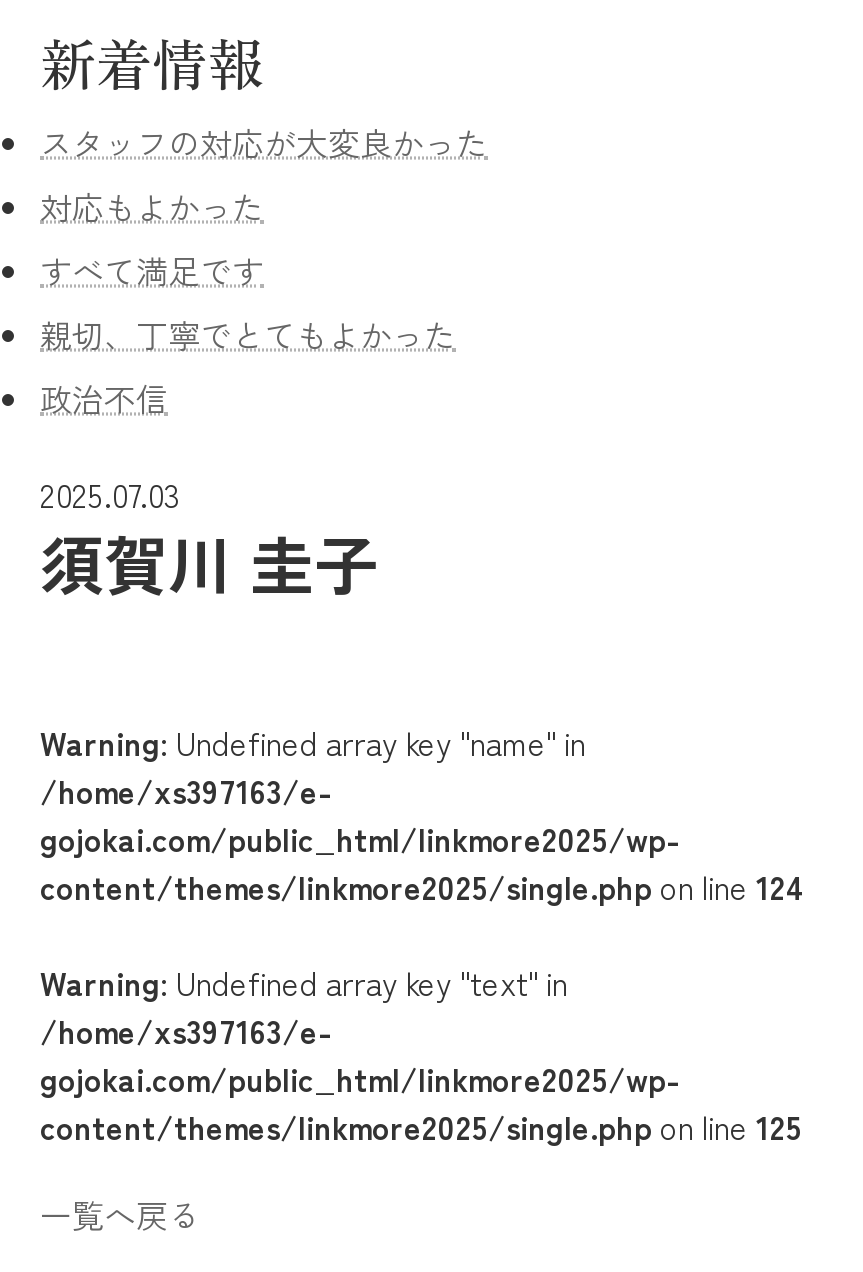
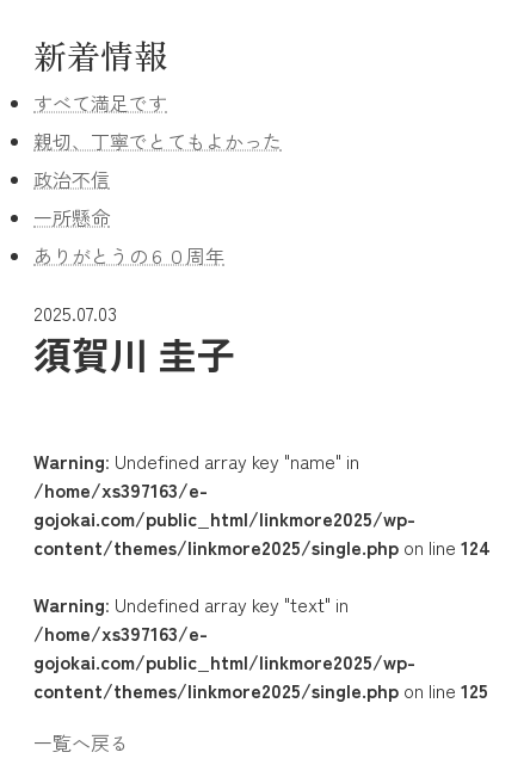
[40,118,488,230] スタッフの対応が大変良かった | 対応もよかった -> none
moved [40,246,456,422] -> [33,88,282,193]: すべて満足です | 親切、丁寧でとてもよかった | 政治不信
none -> [33,203,224,270] 一所懸命 | ありがとうの６０周年

